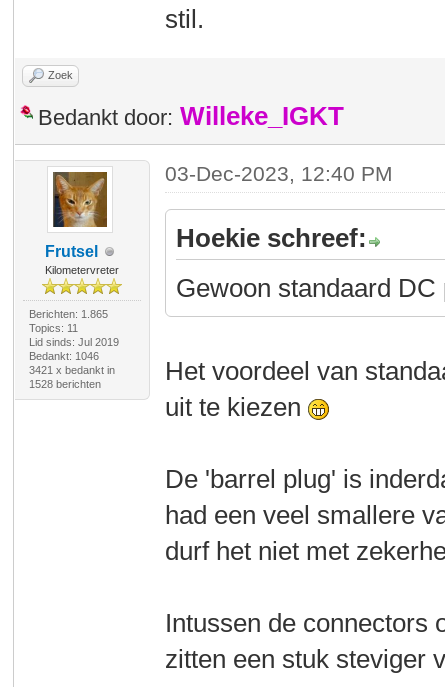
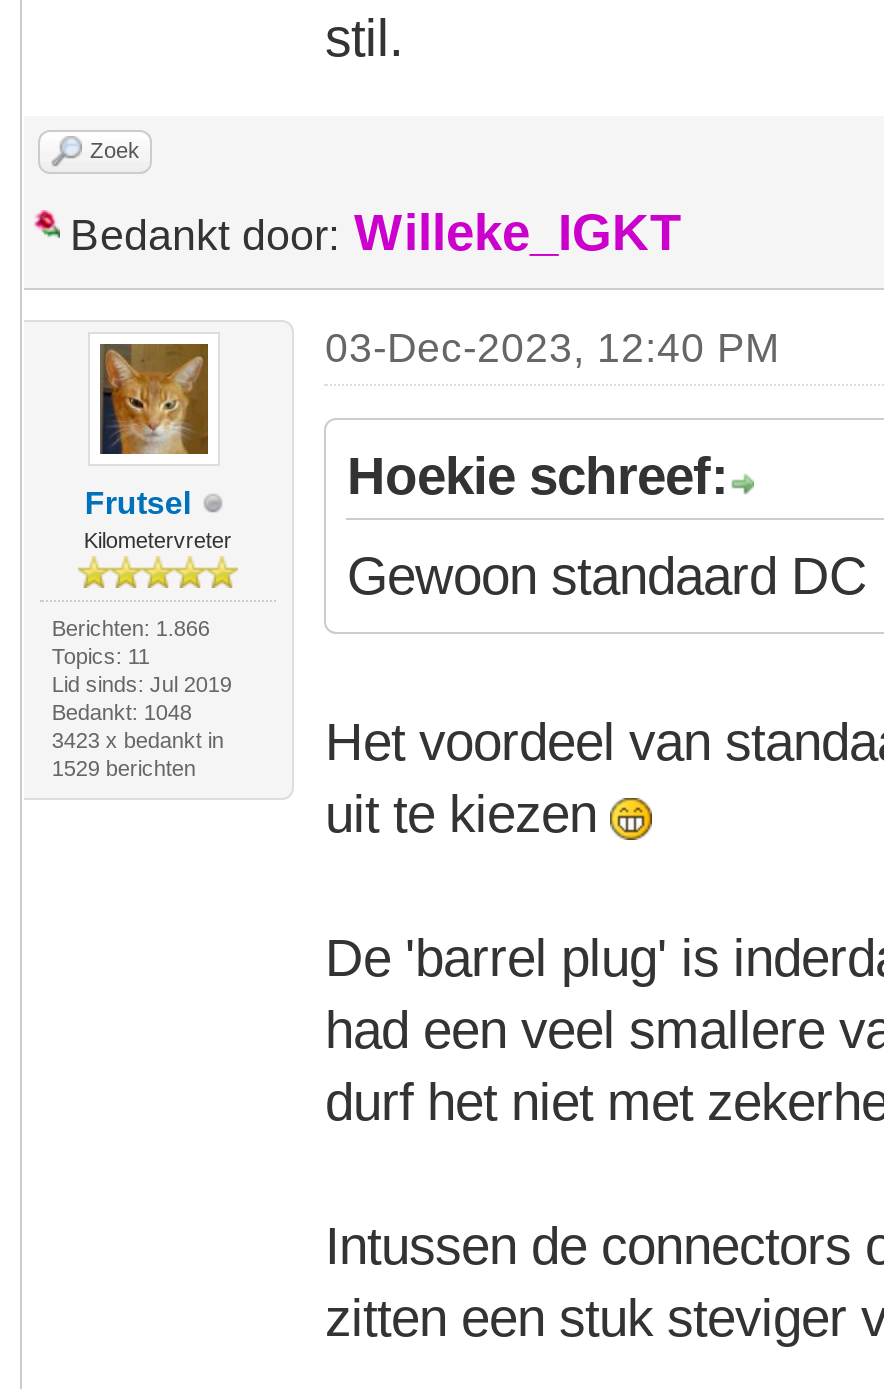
[29,308,108,320] Berichten: 1.865 -> [52,616,210,640] Berichten: 1.866
[29,350,99,362] Bedankt: 1046 -> [52,700,192,724] Bedankt: 1048
[29,364,115,376] 3421 x bedankt in -> [52,728,224,752] 3423 x bedankt in
[29,378,101,390] 1528 berichten -> [52,756,196,780] 1529 berichten

